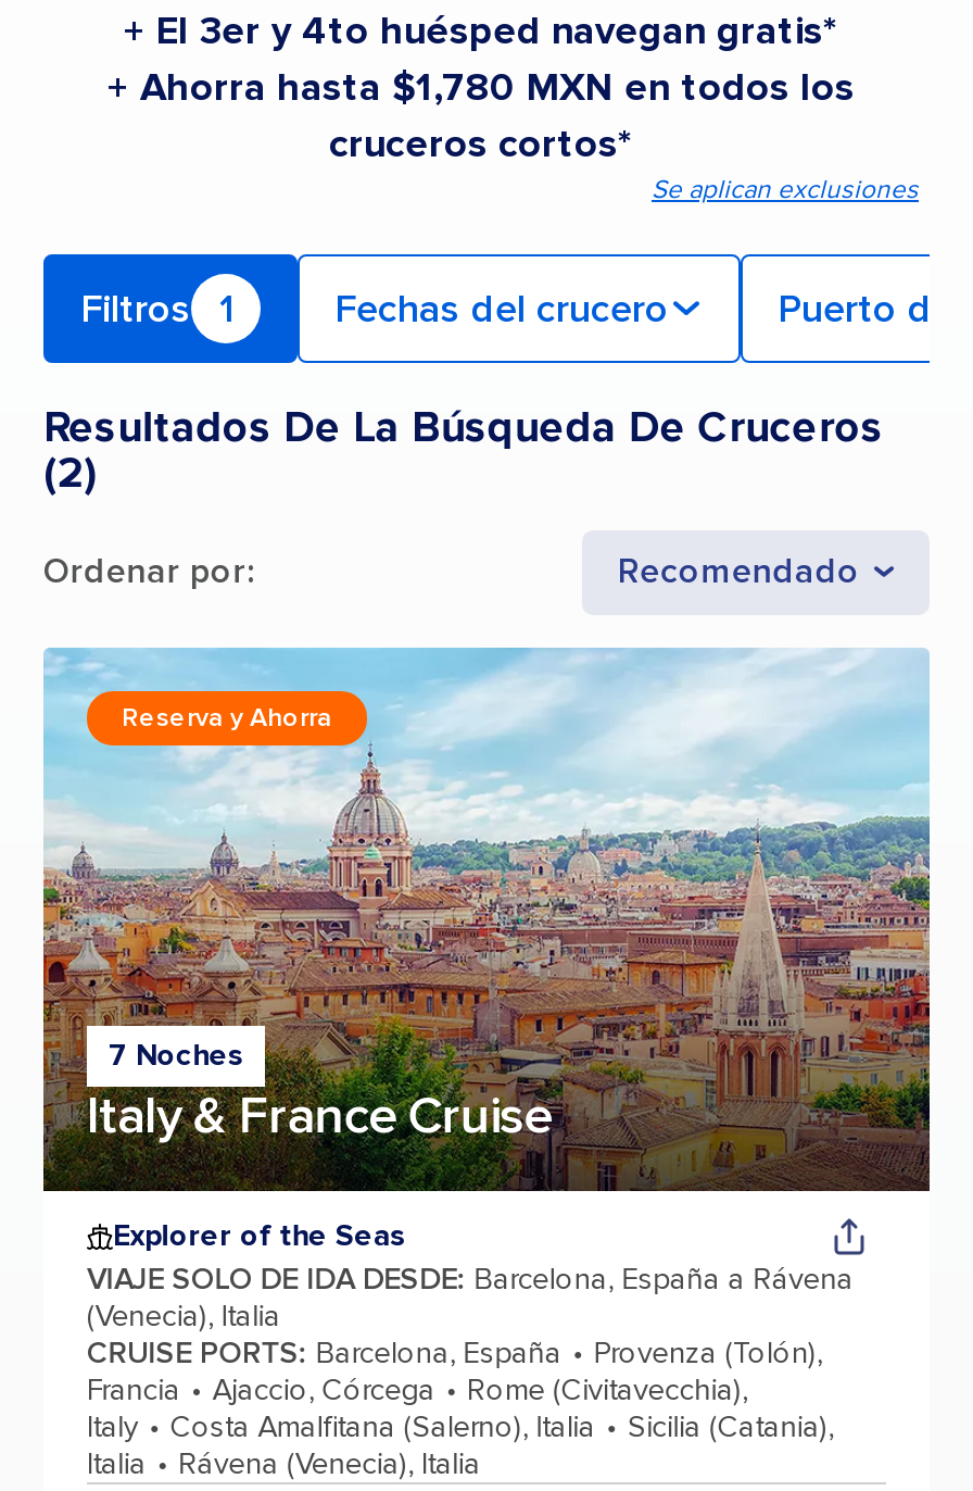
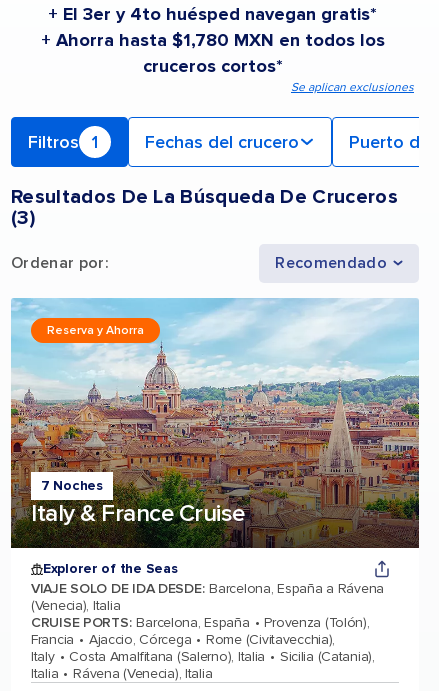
[43,447,96,499] (2) -> [11,205,35,229] (3)

